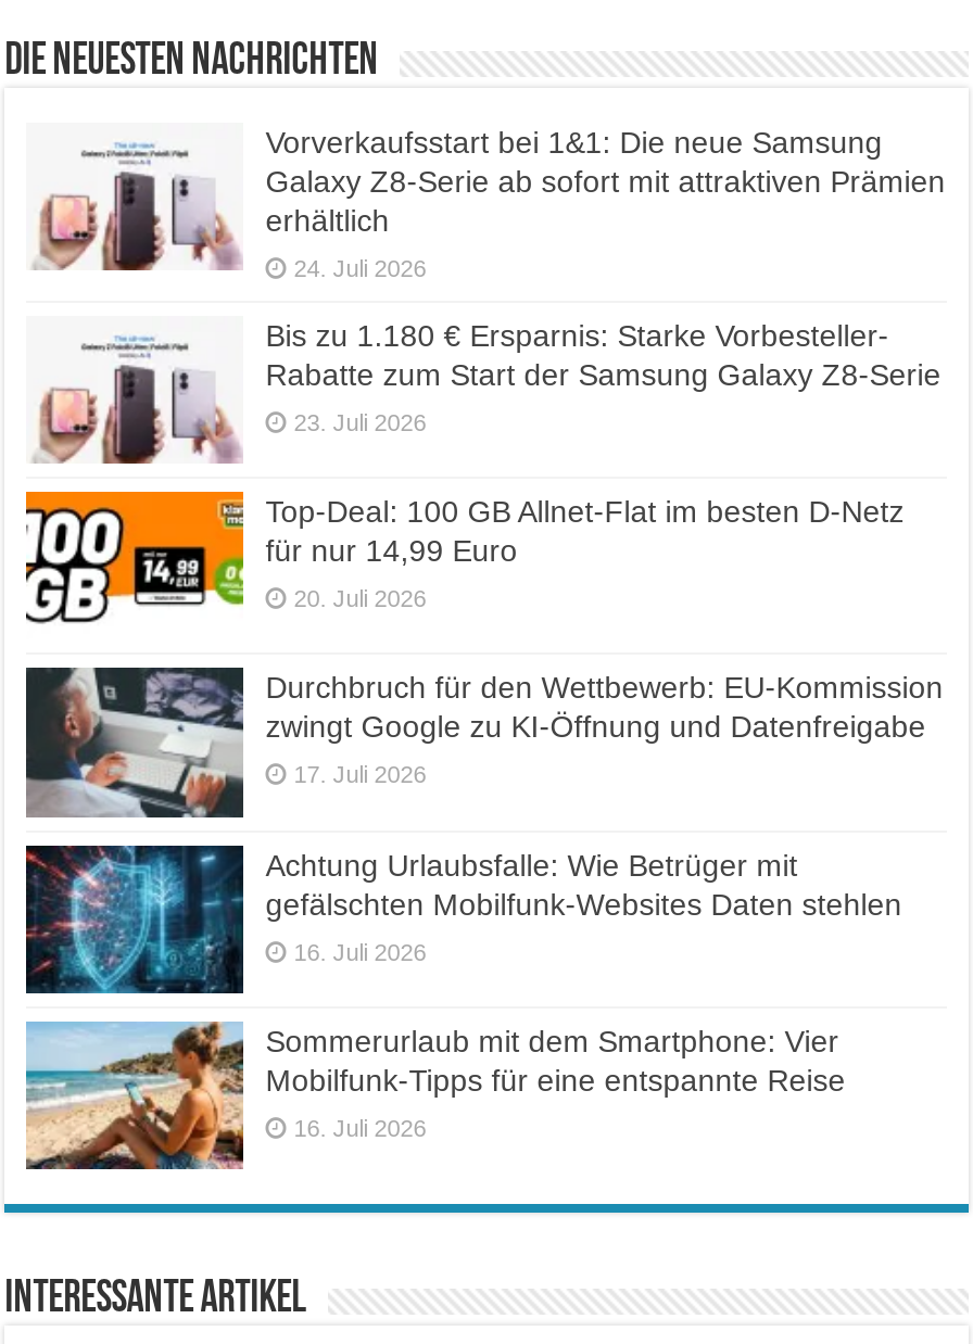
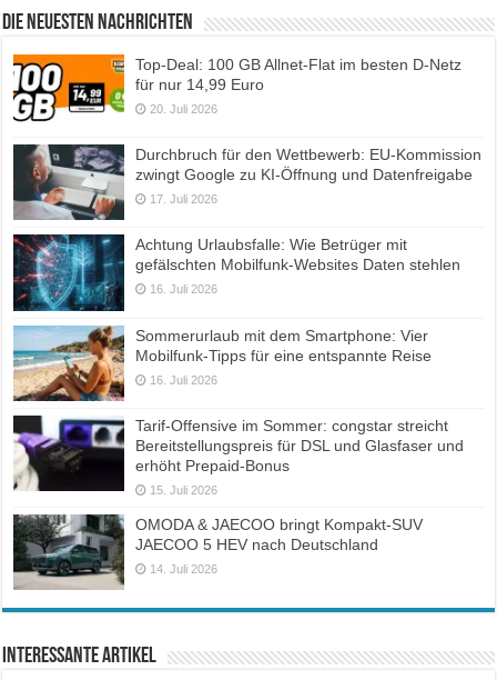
[30,125,945,435] [image] | Vorverkaufsstart bei 1&1: Die neue Samsung | Galaxy Z8-Serie ab sofort mit attraktiven Prämien | erhältlich | 24. Juli 2026 | Bis zu 1.180 € Ersparnis: Starke Vorbesteller- | Rabatte zum Start der Samsung Galaxy Z8-Serie | 23. Juli 2026 -> none
[26,333,243,466] [image] -> none
moved [24,494,943,1140] -> [12,56,482,386]: [image] | Top-Deal: 100 GB Allnet-Flat im besten D-Netz | für nur 14,99 Euro | ... | Mobilfunk-Tipps für eine entspannte Reise | 16. Juli 2026
none -> [12,414,464,575] [image] | Tarif-Offensive im Sommer: congstar streicht | Bereitstellungspreis für DSL und Glasfaser und | erhöht Prepaid-Bonus | 15. Juli 2026 | OMODA & JAECOO bringt Kompakt-SUV | JAECOO 5 HEV nach Deutschland | 14. Juli 2026
none -> [12,513,125,589] [image]

